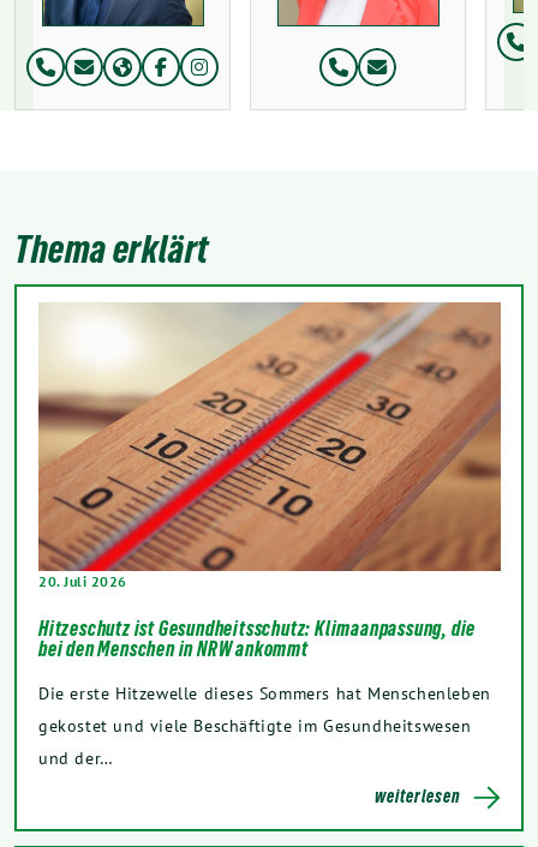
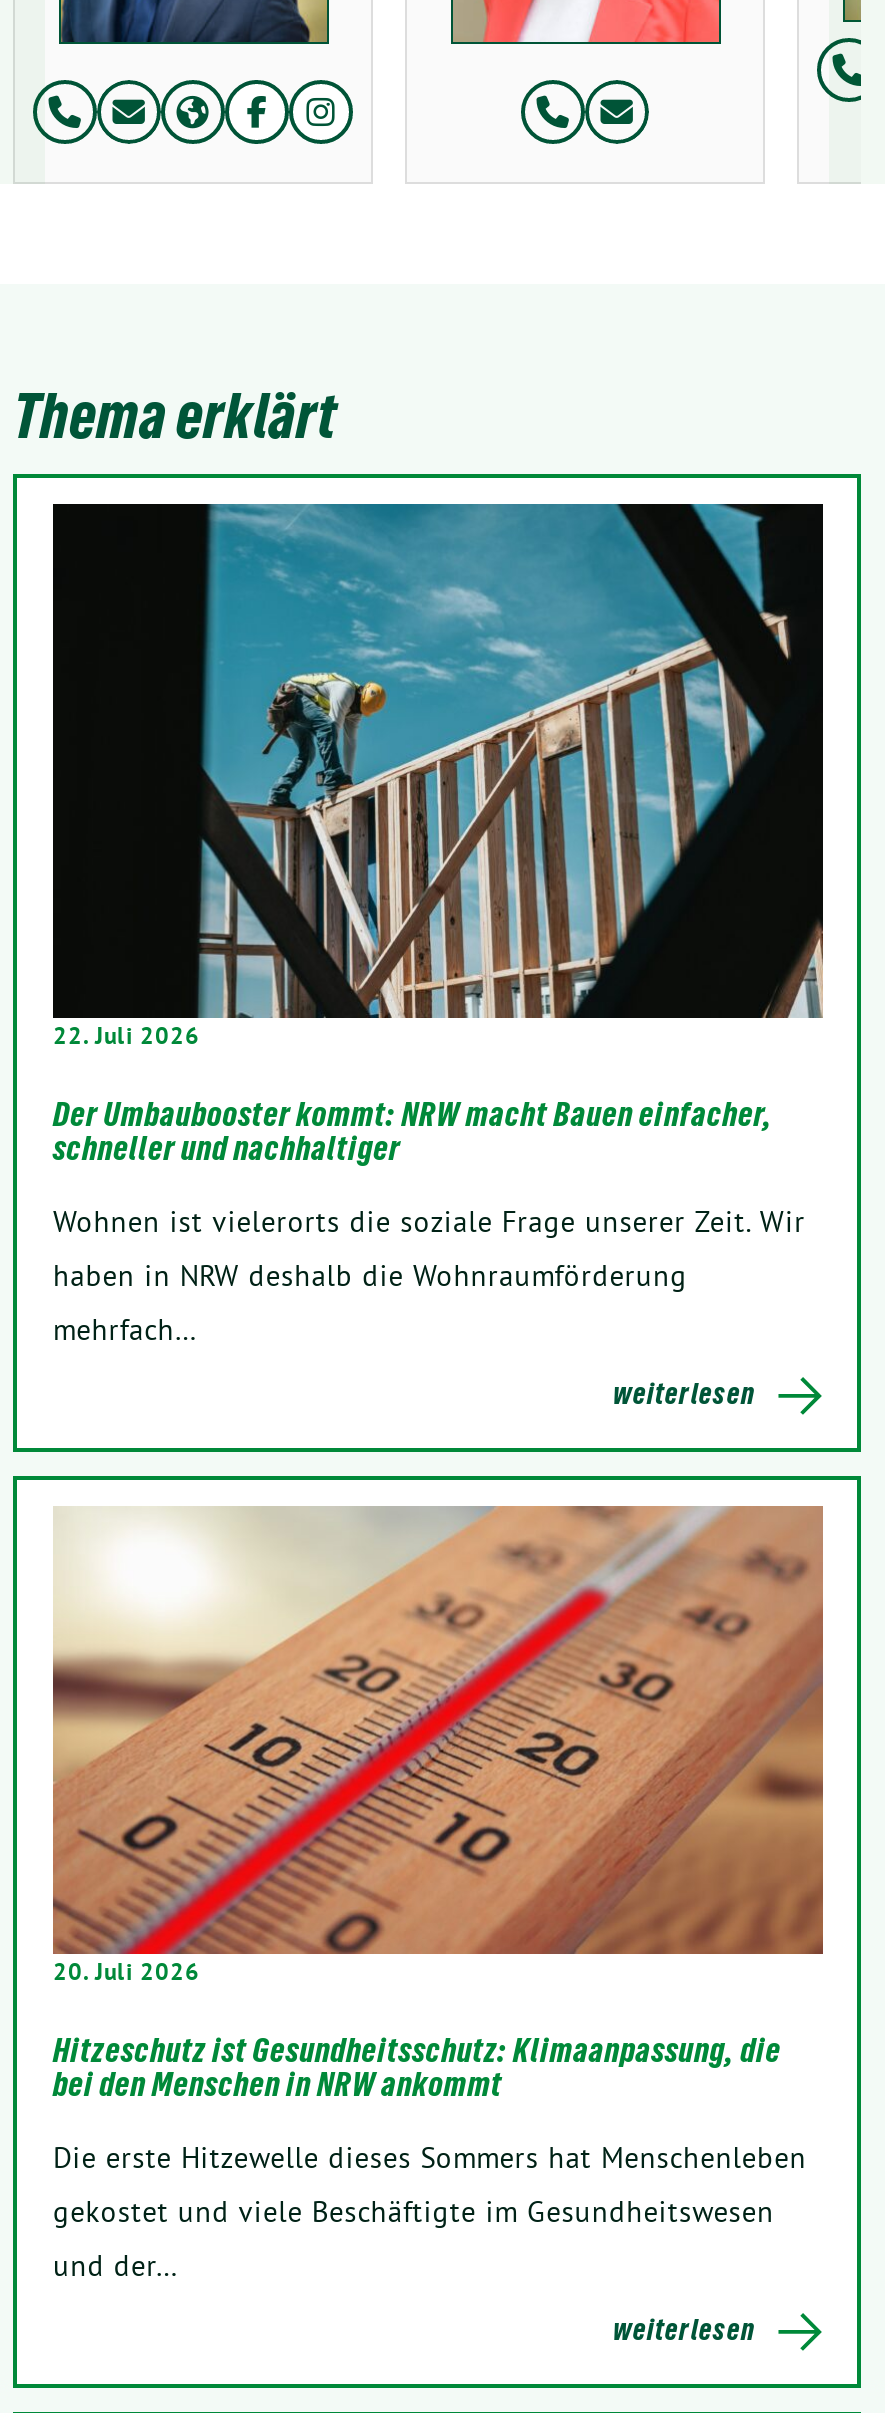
none -> [51,502,825,1410] [image] | 22. Juli 2026 | Der Umbaubooster kommt: NRW macht Bauen einfacher, | schneller und nachhaltiger | Wohnen ist vielerorts die soziale Frage unserer Zeit. Wir | haben in NRW deshalb die Wohnraumförderung | mehrfach… | weiterlesen

